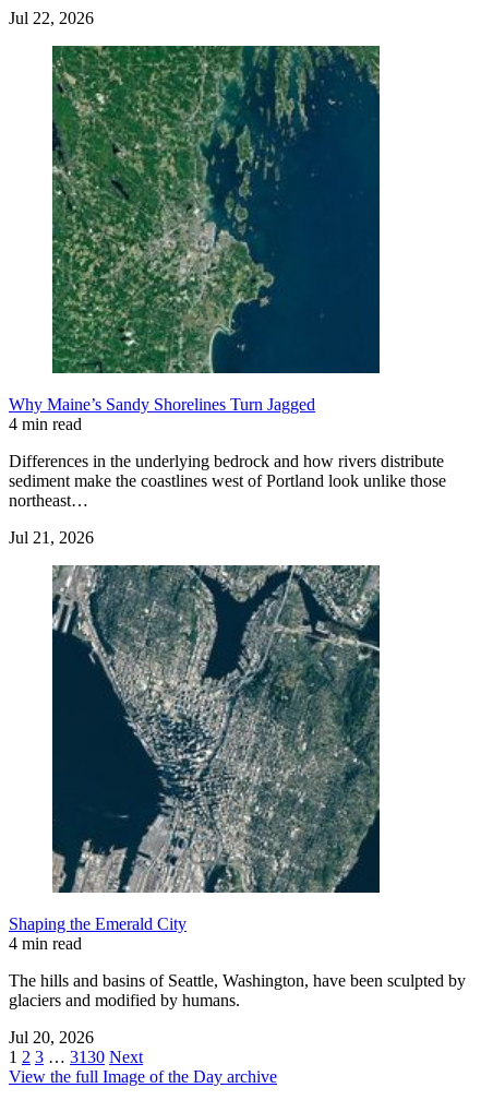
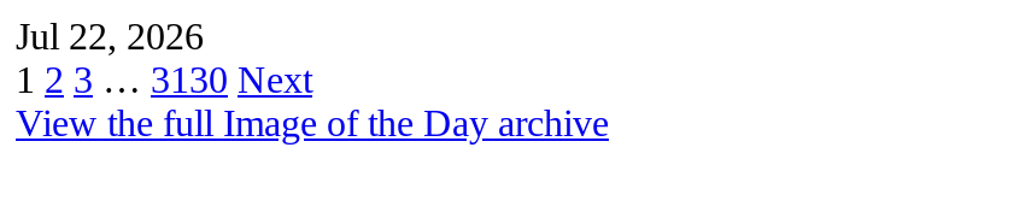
[9,45,446,547] [image] | Why Maine’s Sandy Shorelines Turn Jagged | 4 min read | Differences in the underlying bedrock and how rivers distribute | sediment make the coastlines west of Portland look unlike those | northeast… | Jul 21, 2026 -> none
[9,564,466,1047] [image] | Shaping the Emerald City | 4 min read | The hills and basins of Seattle, Washington, have been sculpted by | glaciers and modified by humans. | Jul 20, 2026 -> none

